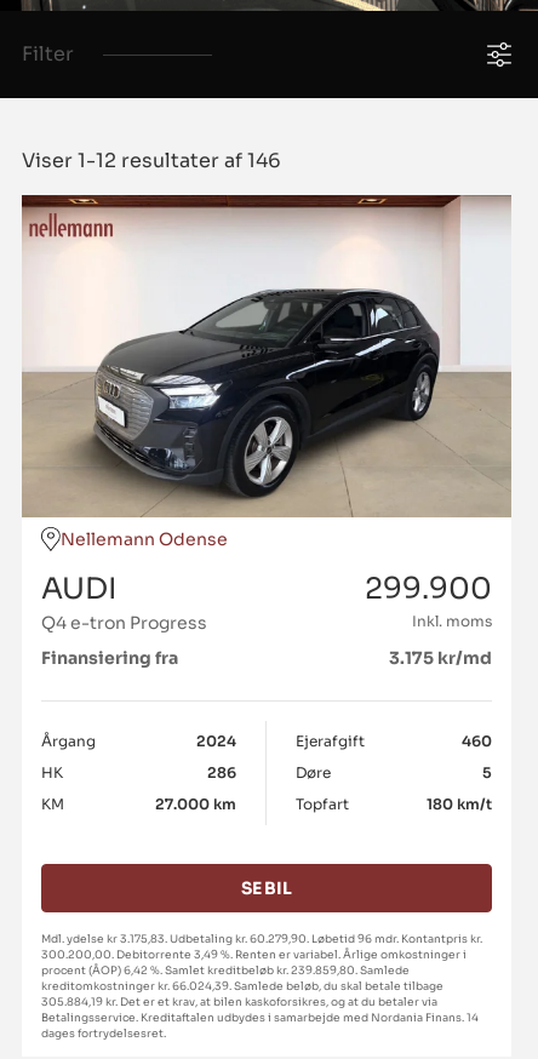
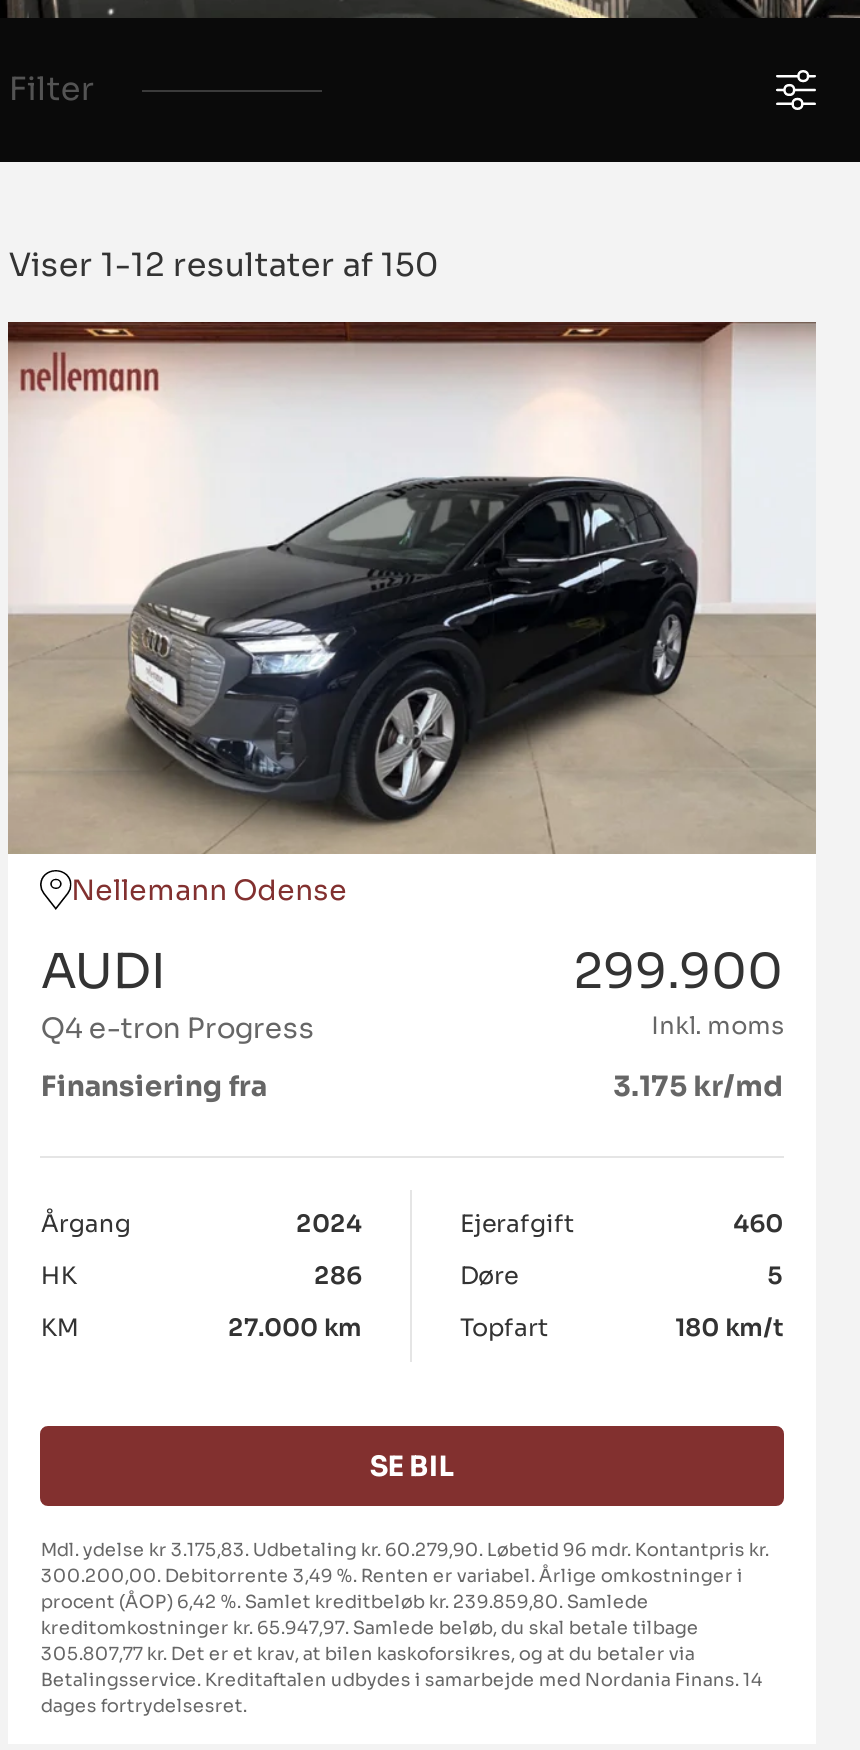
[22,148,282,173] Viser 1-12 resultater af 146 -> [9,244,439,286] Viser 1-12 resultater af 150
[42,979,444,994] kreditomkostninger kr. 66.024,39. Samlede beløb, du skal betale tilbage -> [41,1616,699,1640] kreditomkostninger kr. 65.947,97. Samlede beløb, du skal betale tilbage
[42,995,438,1009] 305.884,19 kr. Det er et krav, at bilen kaskoforsikres, og at du betaler via -> [41,1642,695,1666] 305.807,77 kr. Det er et krav, at bilen kaskoforsikres, og at du betaler via

